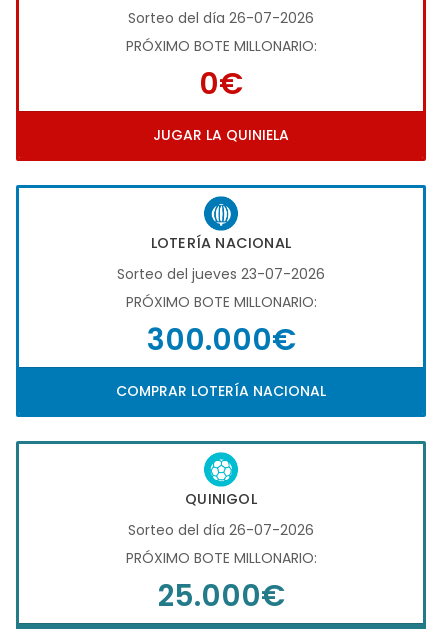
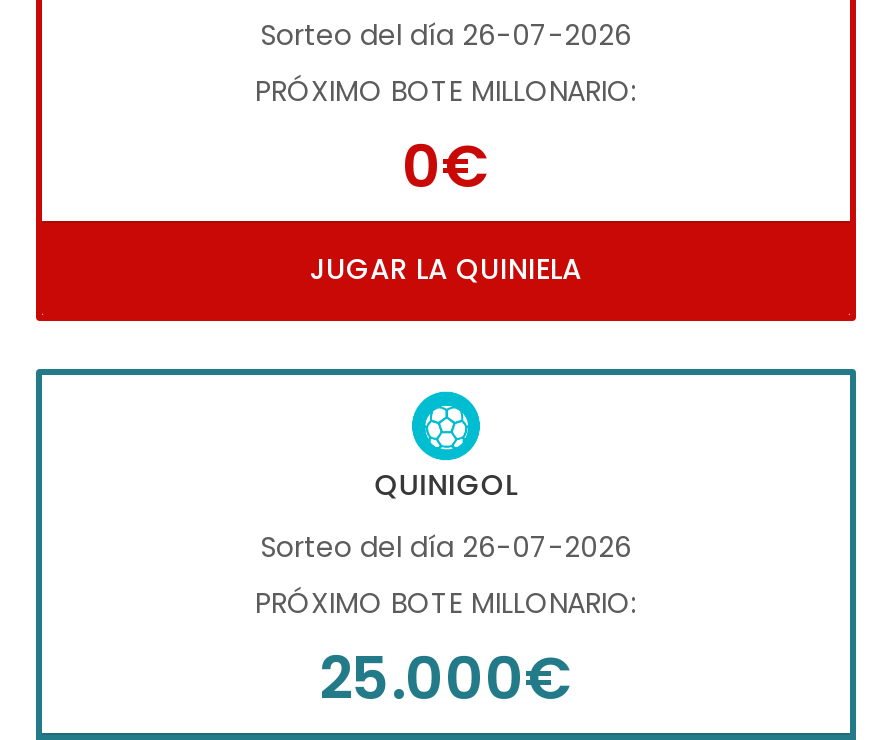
[16,185,426,418] [image] | LOTERÍA NACIONAL | Sorteo del jueves 23-07-2026 | PRÓXIMO BOTE MILLONARIO: | 300.000€ | COMPRAR LOTERÍA NACIONAL -> none

